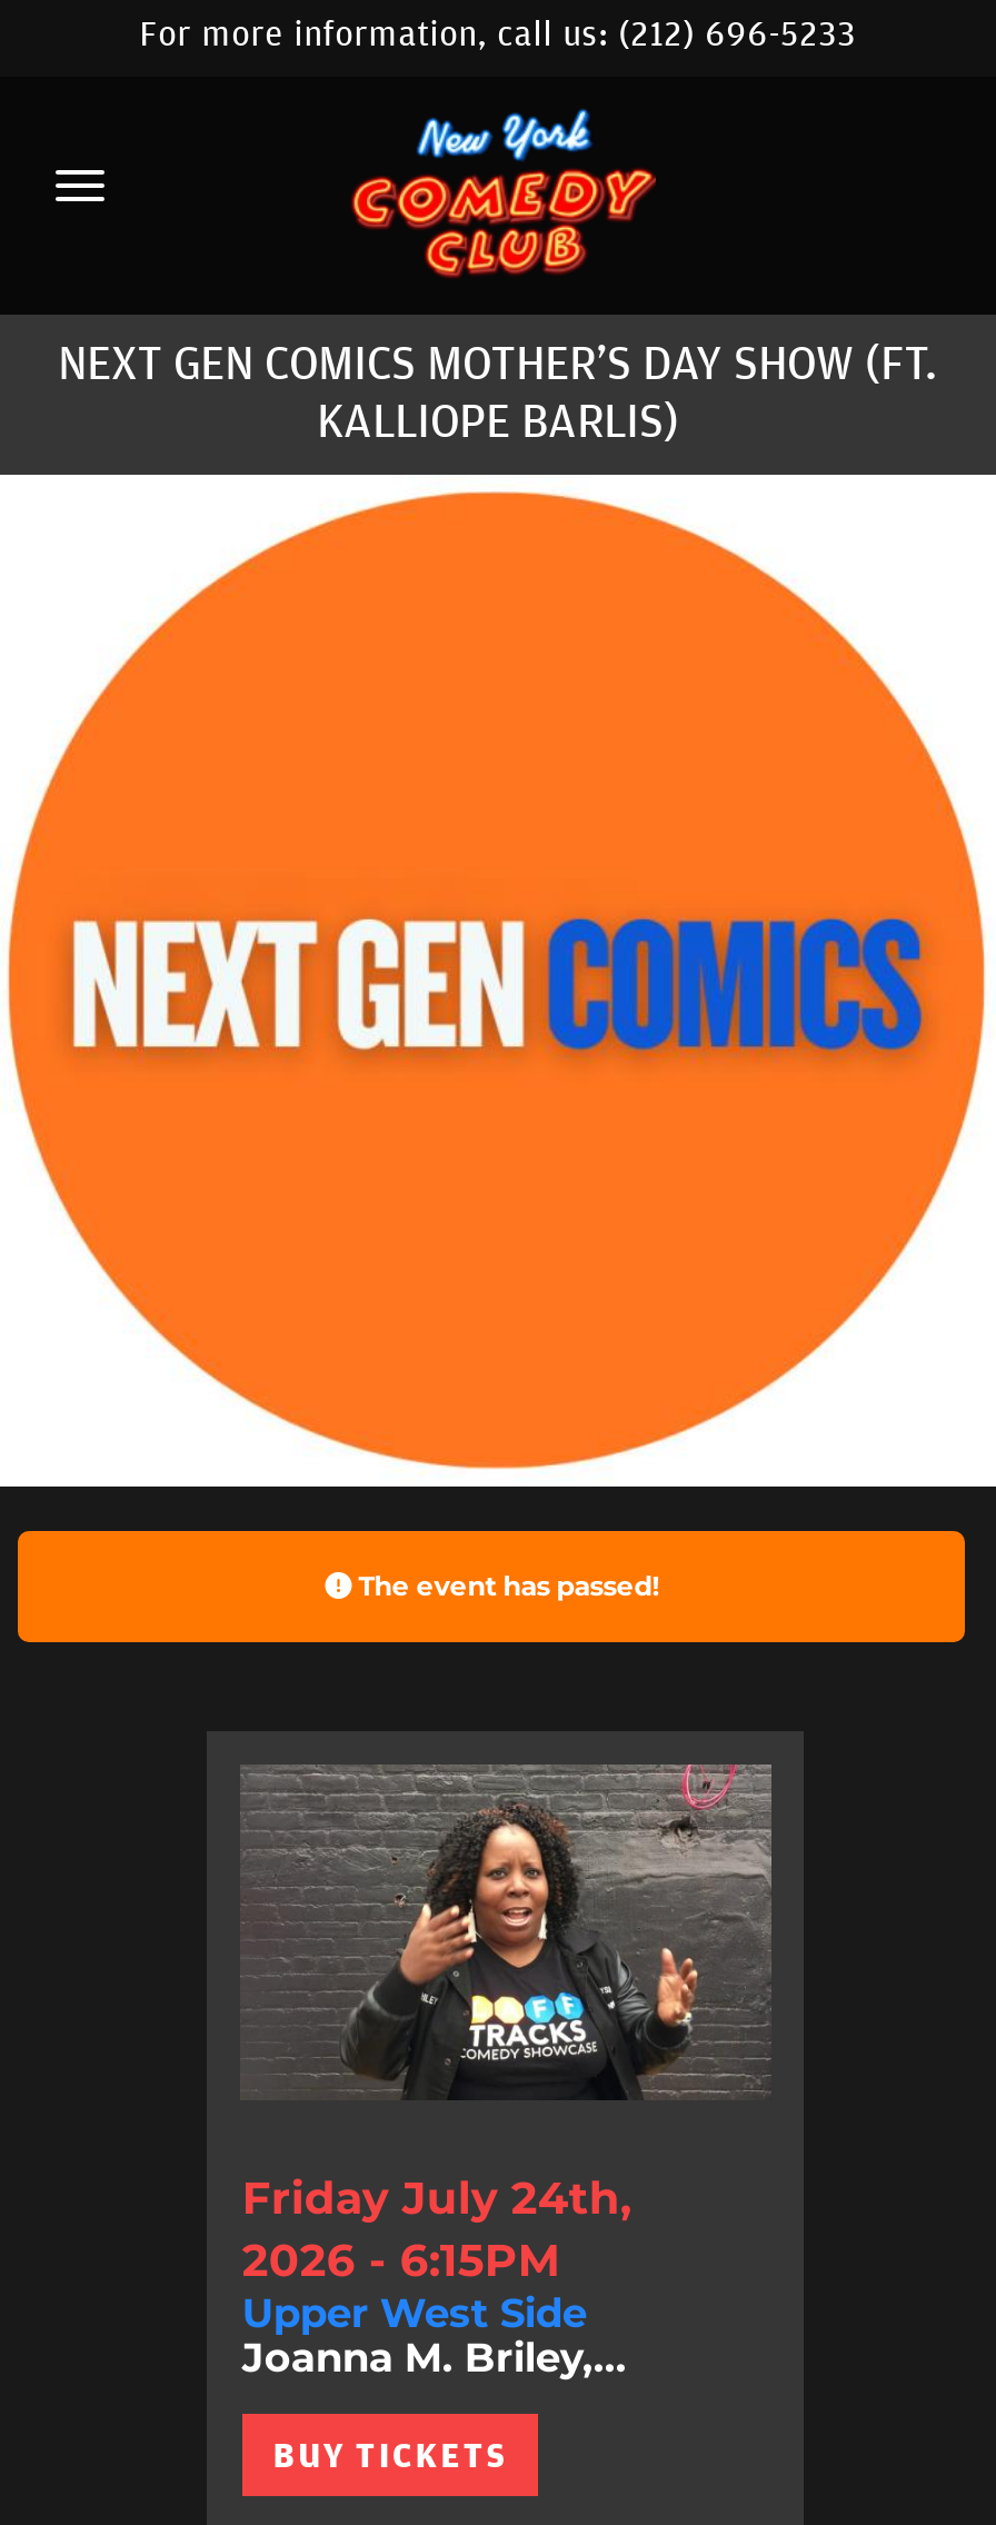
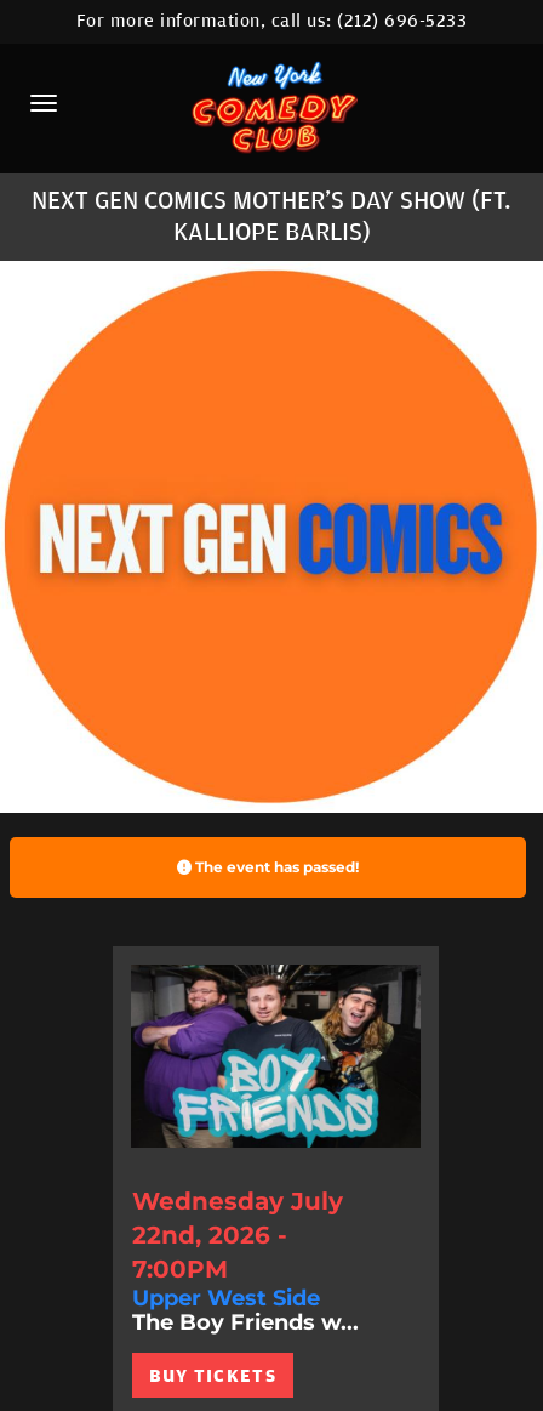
[240,1762,771,2288] [image] | Friday July 24th, | 2026 - 6:15PM -> [131,965,421,1284] [image] | Wednesday July | 22nd, 2026 - | 7:00PM
[242,2334,627,2383] Joanna M. Briley,... -> [132,1309,359,1336] The Boy Friends w...

